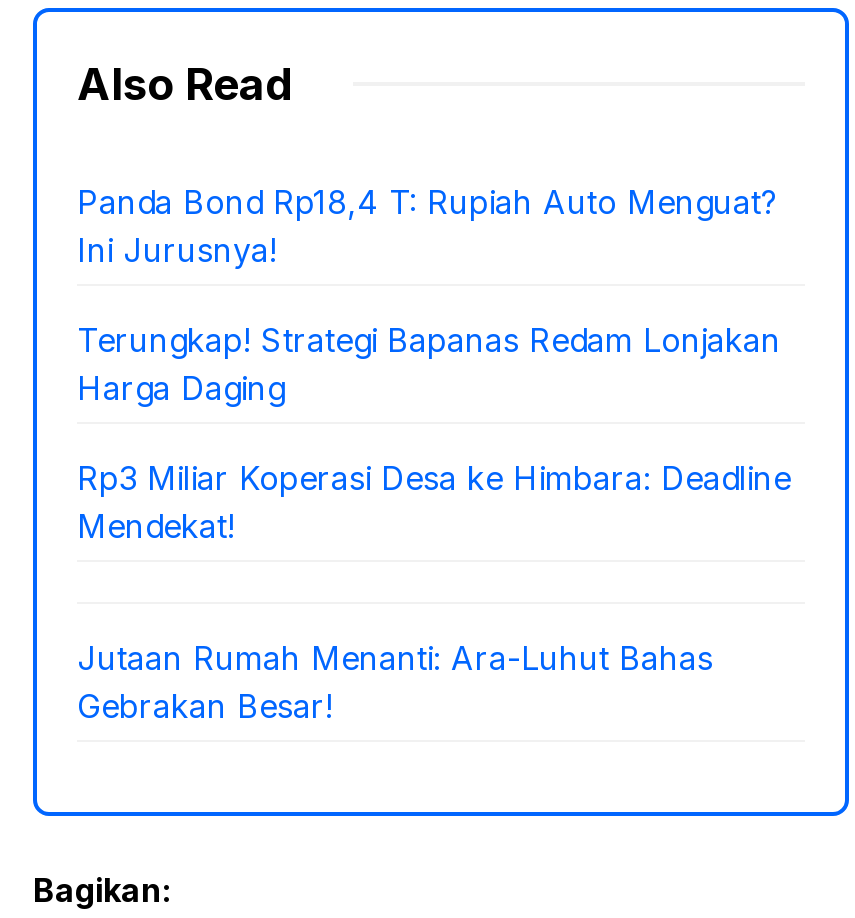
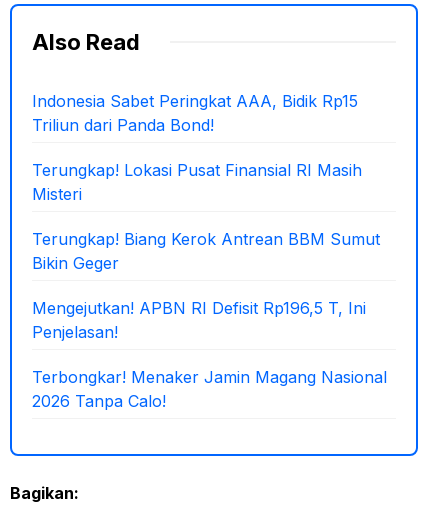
[77,182,791,726] Panda Bond Rp18,4 T: Rupiah Auto Menguat? | Ini Jurusnya! | Terungkap! Strategi Bapanas Redam Lonjakan | Harga Daging | Rp3 Miliar Koperasi Desa ke Himbara: Deadline | Mendekat! | Jutaan Rumah Menanti: Ara-Luhut Bahas | Gebrakan Besar! -> [32,91,387,411] Indonesia Sabet Peringkat AAA, Bidik Rp15 | Triliun dari Panda Bond! | Terungkap! Lokasi Pusat Finansial RI Masih | Misteri | Terungkap! Biang Kerok Antrean BBM Sumut | Bikin Geger | Mengejutkan! APBN RI Defisit Rp196,5 T, Ini | Penjelasan! | Terbongkar! Menaker Jamin Magang Nasional | 2026 Tanpa Calo!

